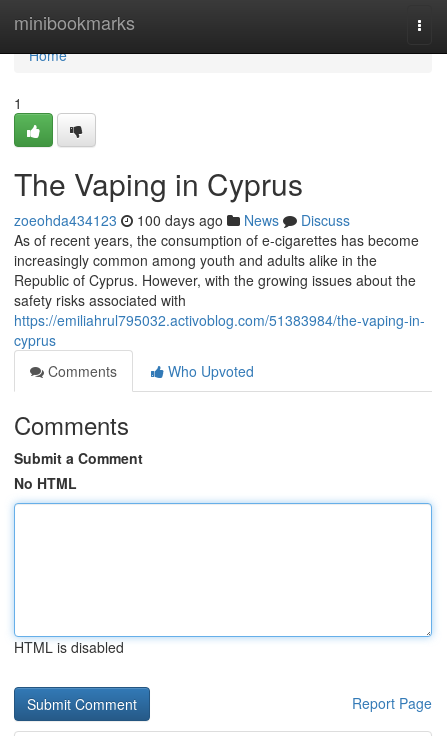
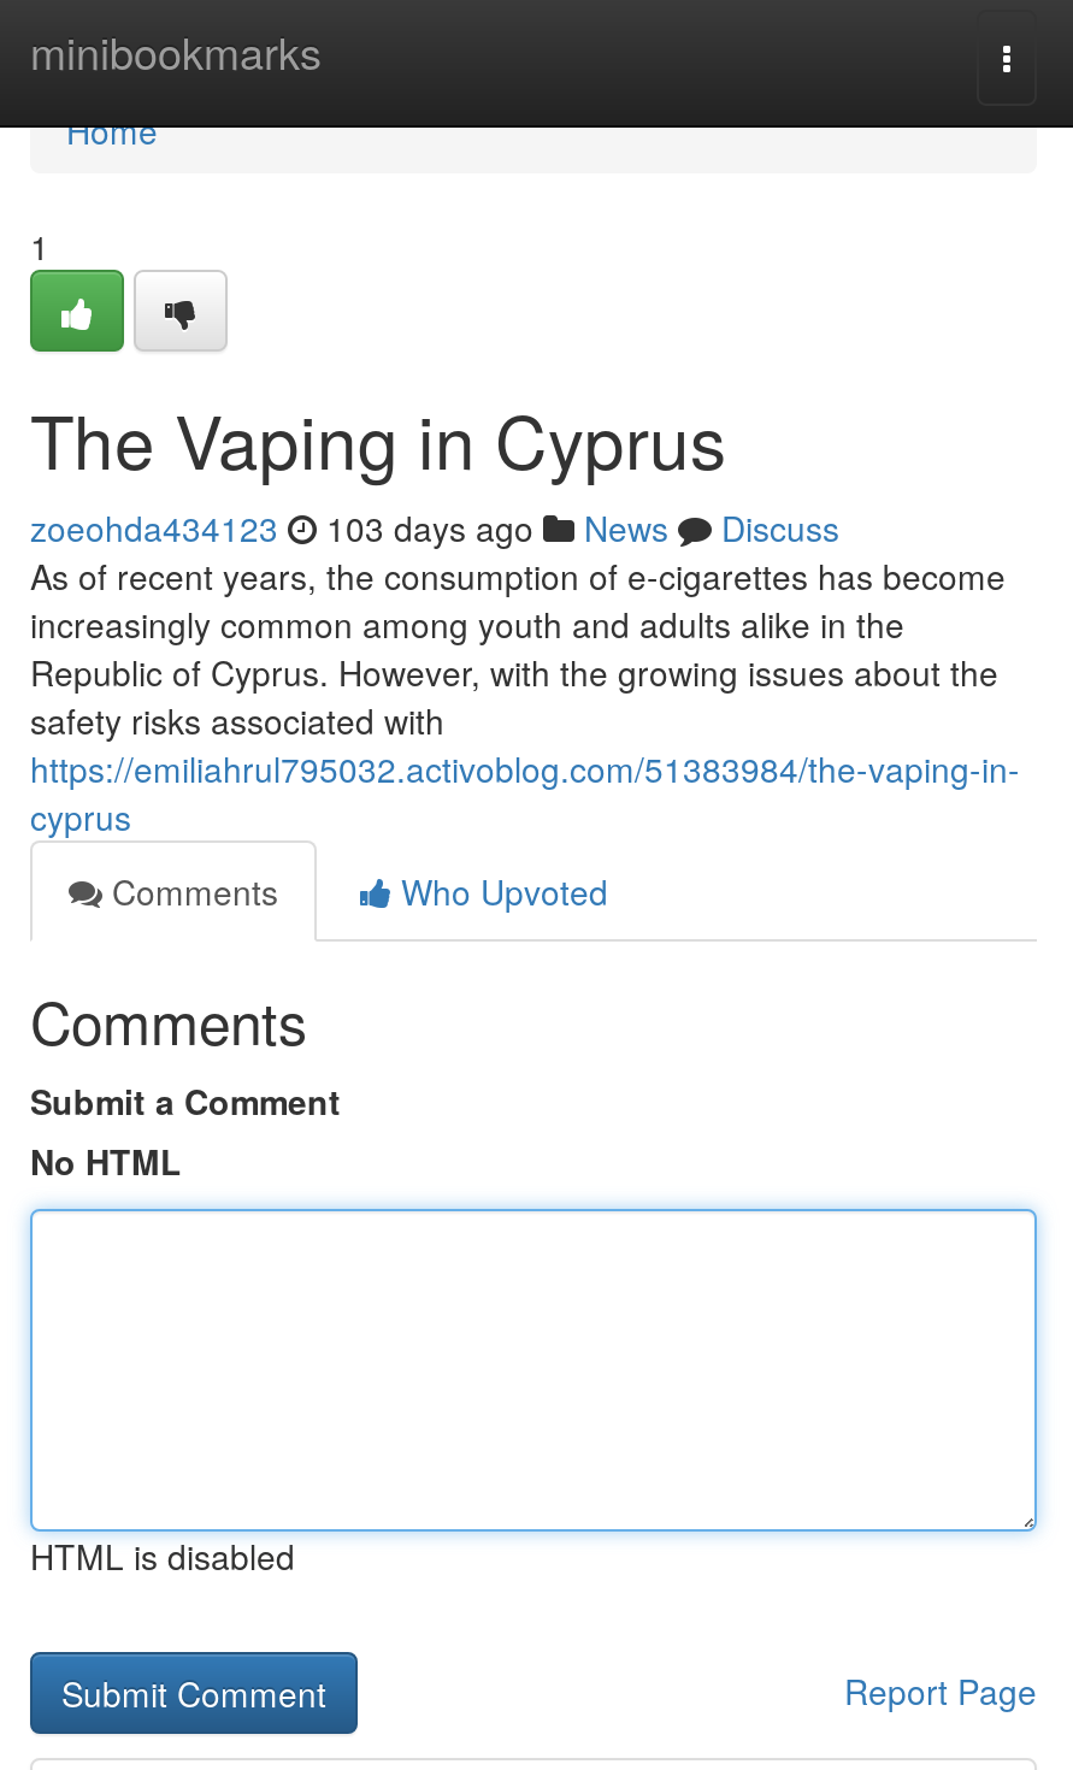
[14,210,350,230] zoeohda434123 100 days ago News Discuss -> [30,503,839,551] zoeohda434123 103 days ago News Discuss

